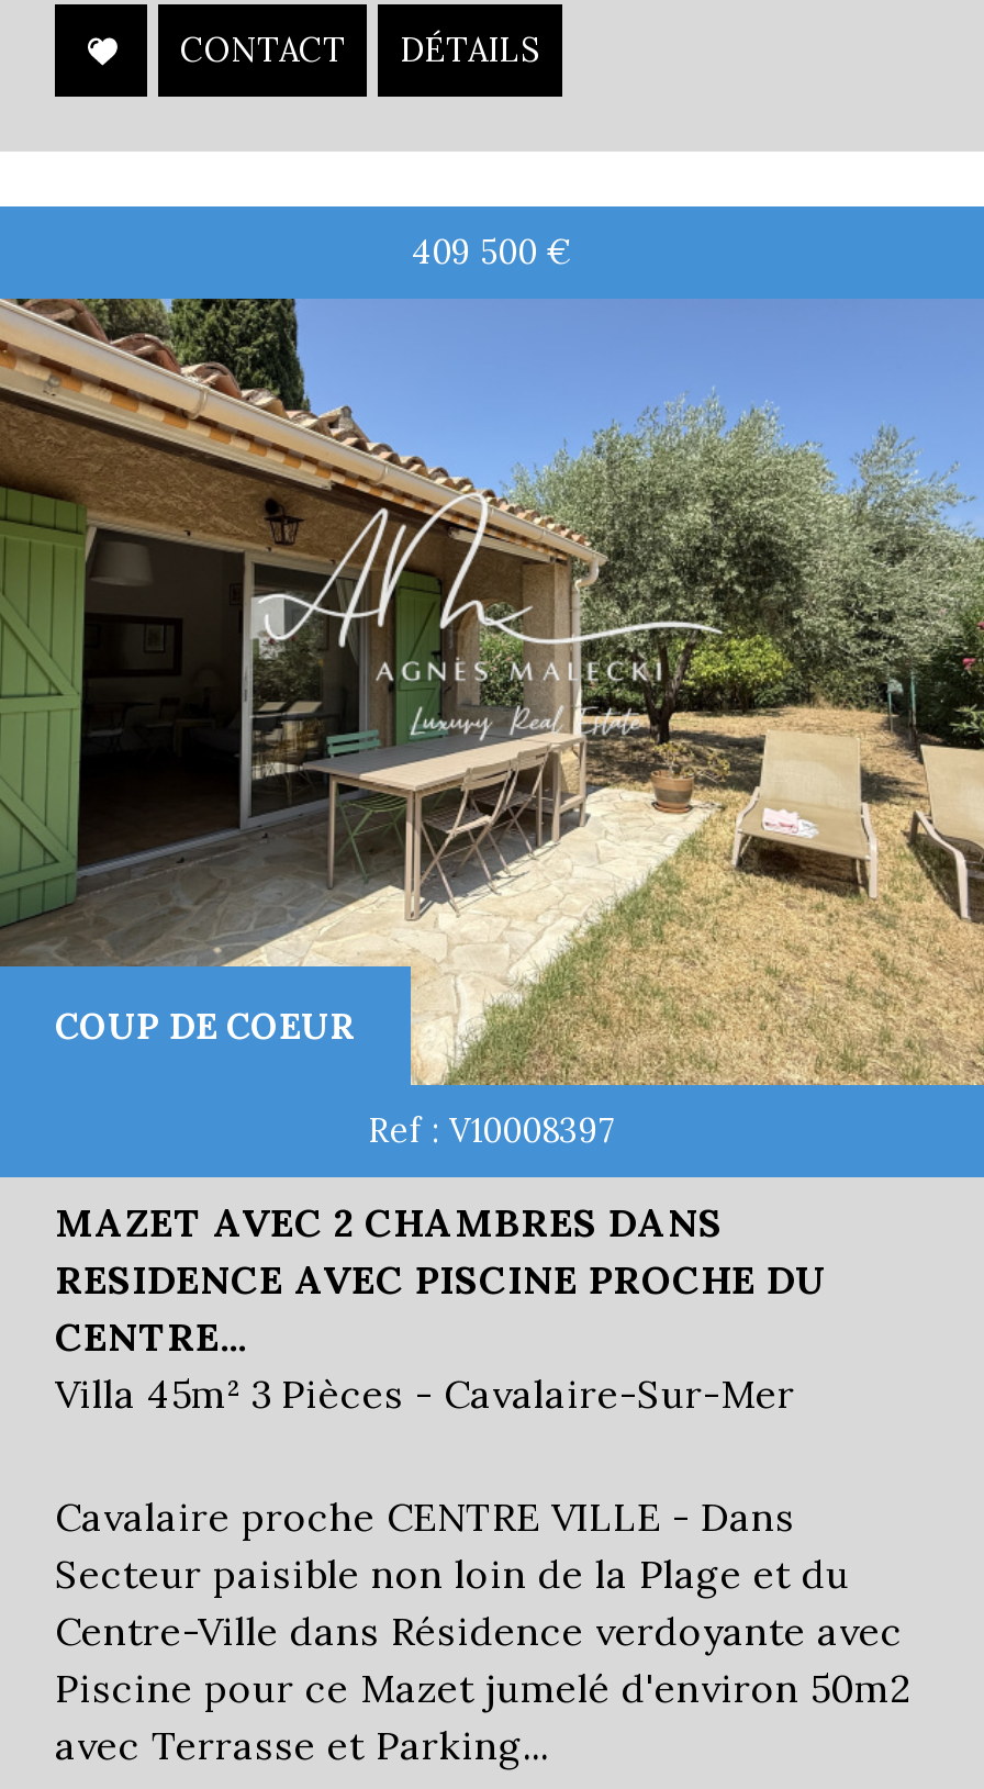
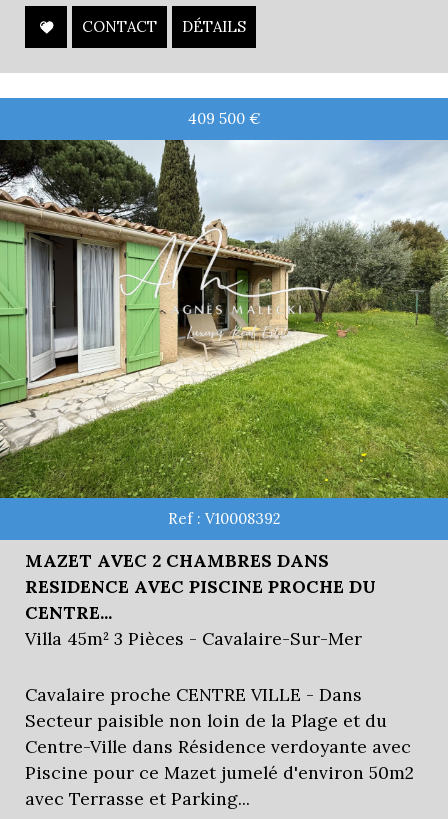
[7,297,977,1151] [image] | Ref : V10008397 -> [3,139,445,528] [image] | Ref : V10008392
[55,1004,356,1048] COUP DE COEUR -> none

